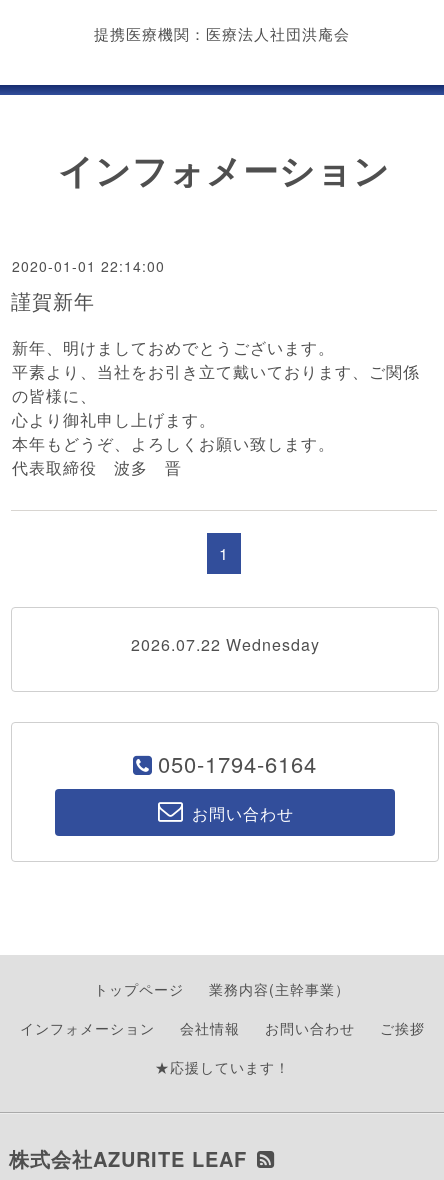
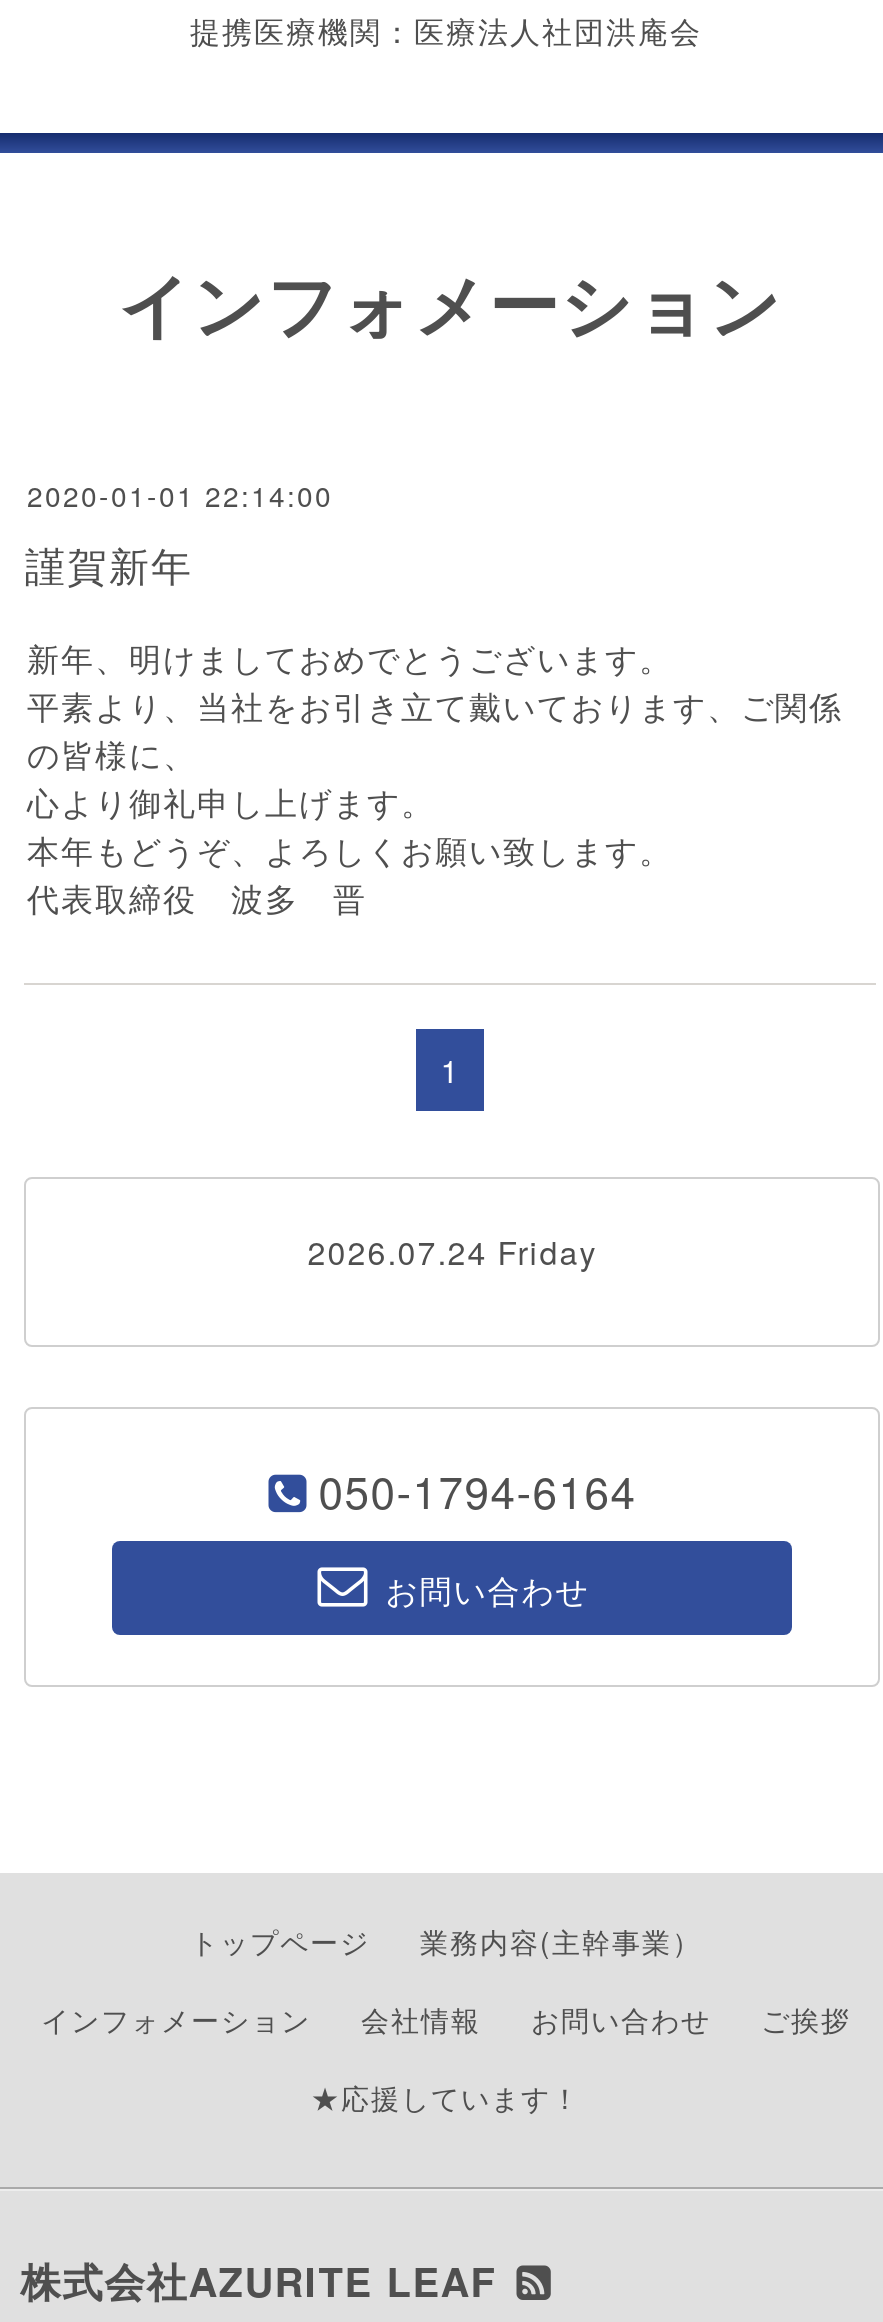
[131,633,320,656] 2026.07.22 Wednesday -> [307,1229,597,1275] 2026.07.24 Friday

